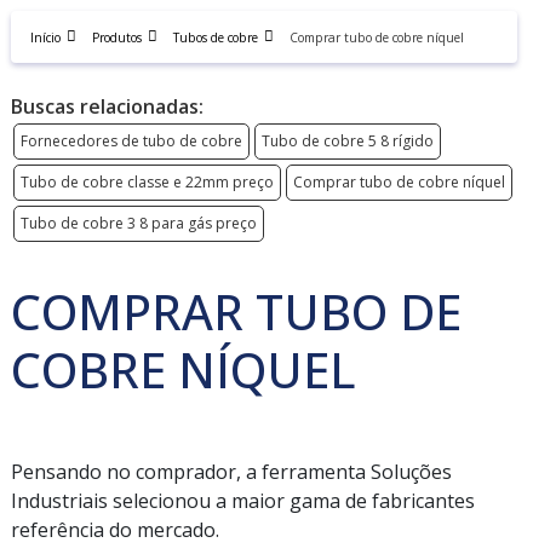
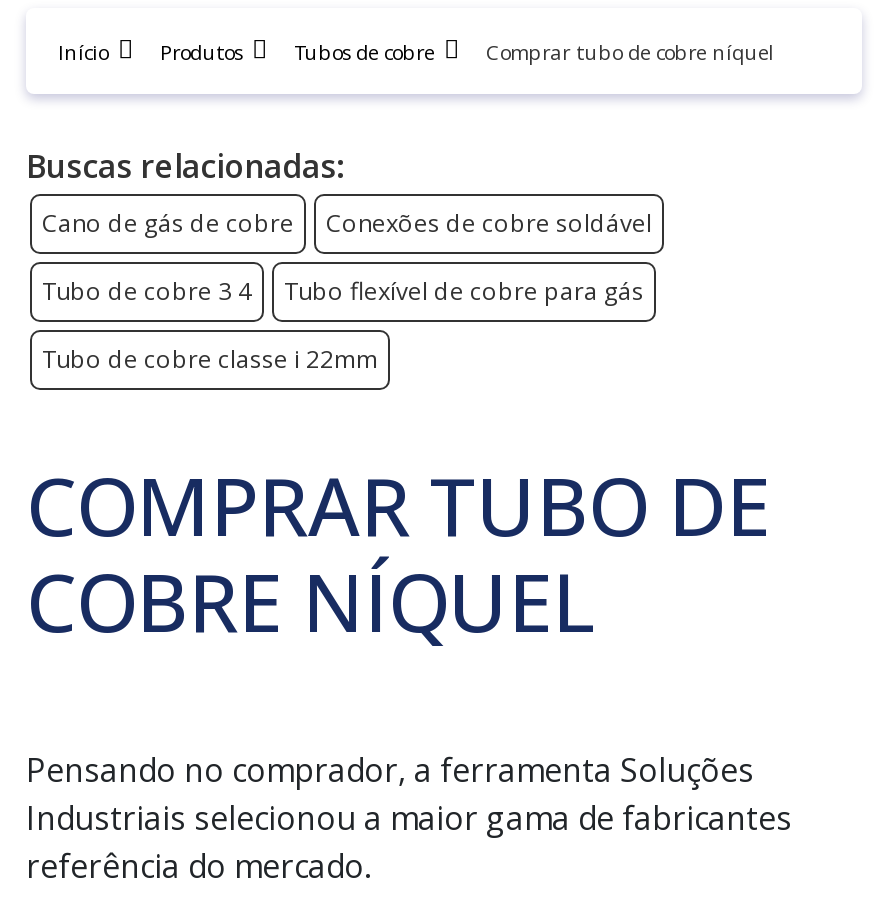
[21,131,434,151] Fornecedores de tubo de cobre | Tubo de cobre 5 8 rígido -> [42,206,652,240] Cano de gás de cobre | Conexões de cobre soldável
[21,172,505,192] Tubo de cobre classe e 22mm preço | Comprar tubo de cobre níquel -> [42,274,644,308] Tubo de cobre 3 4 | Tubo flexível de cobre para gás
[21,213,257,233] Tubo de cobre 3 8 para gás preço -> [42,342,378,376] Tubo de cobre classe i 22mm

